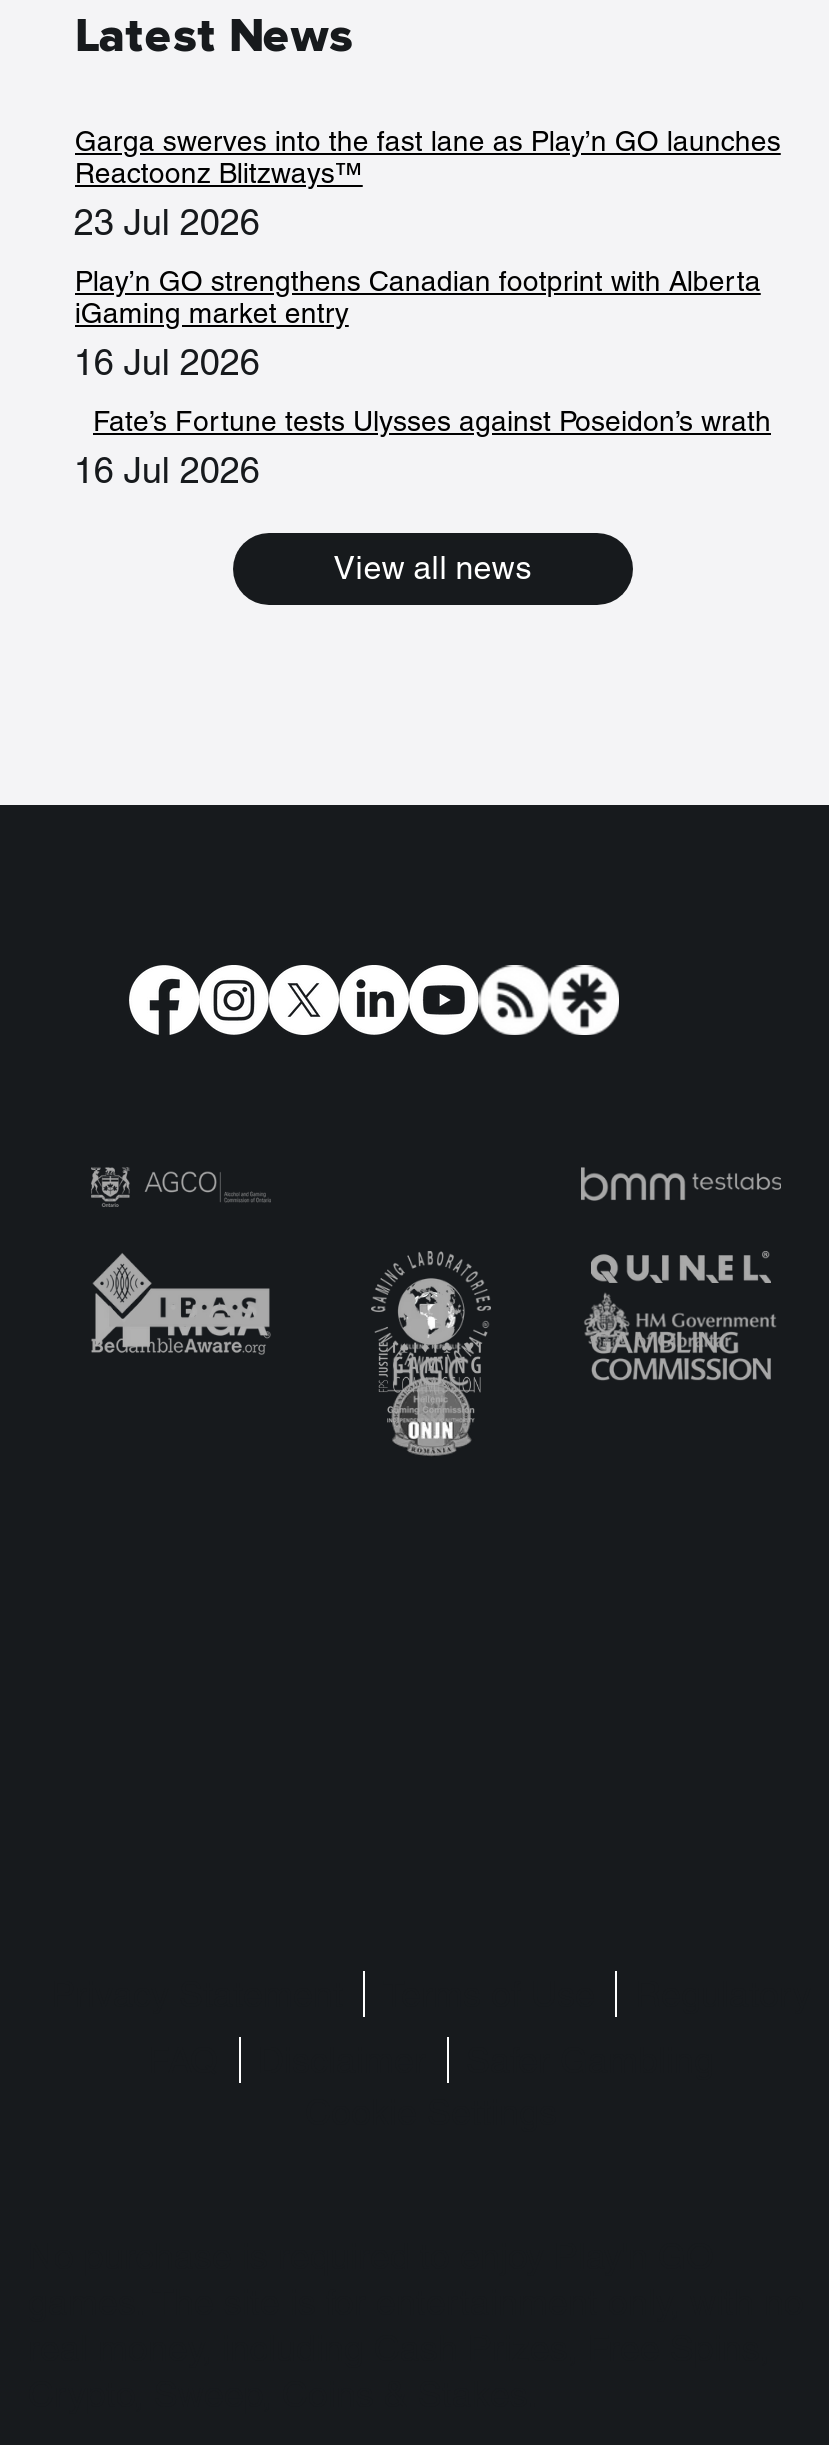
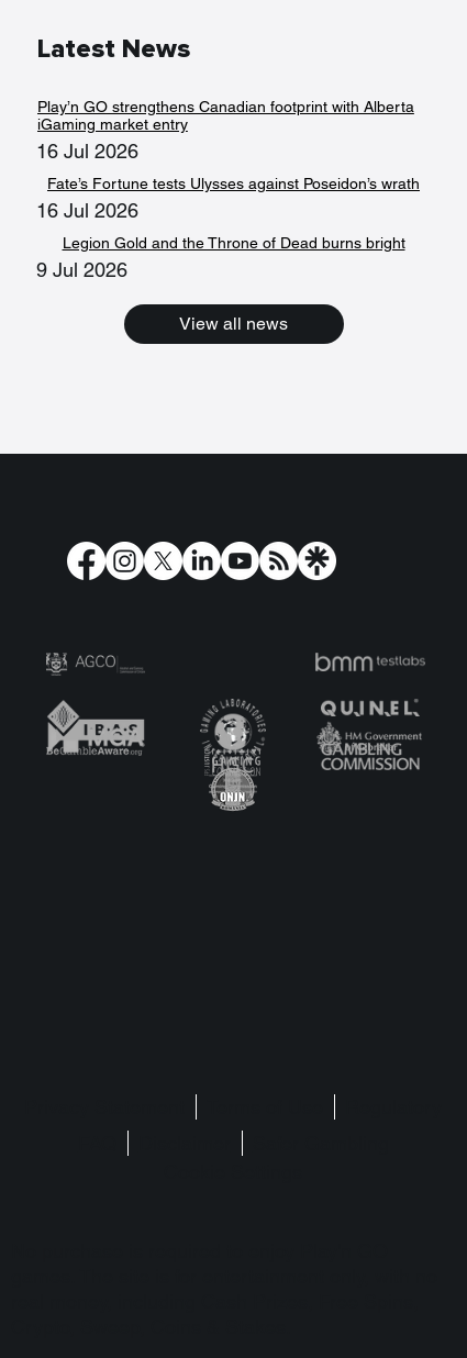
[74,125,781,243] Garga swerves into the fast lane as Play’n GO launches | Reactoonz Blitzways™ | 23 Jul 2026 -> none
moved [74,265,771,491] -> [37,98,420,222]: Play’n GO strengthens Canadian footprint with Alberta | iGaming market entry | 16 Jul 2026 | Fate’s Fortune tests Ulysses against Poseidon’s wrath | 16 Jul 2026
none -> [37,234,405,281] Legion Gold and the Throne of Dead burns bright | 9 Jul 2026

